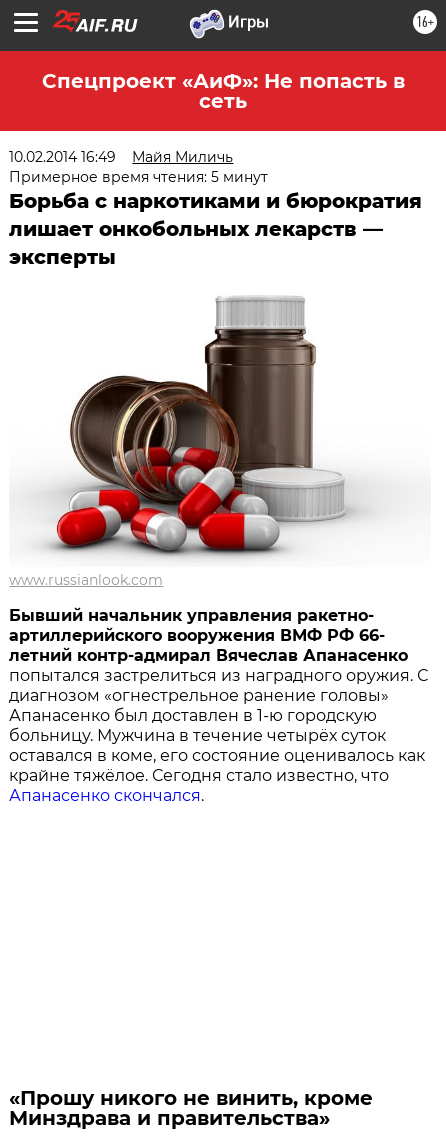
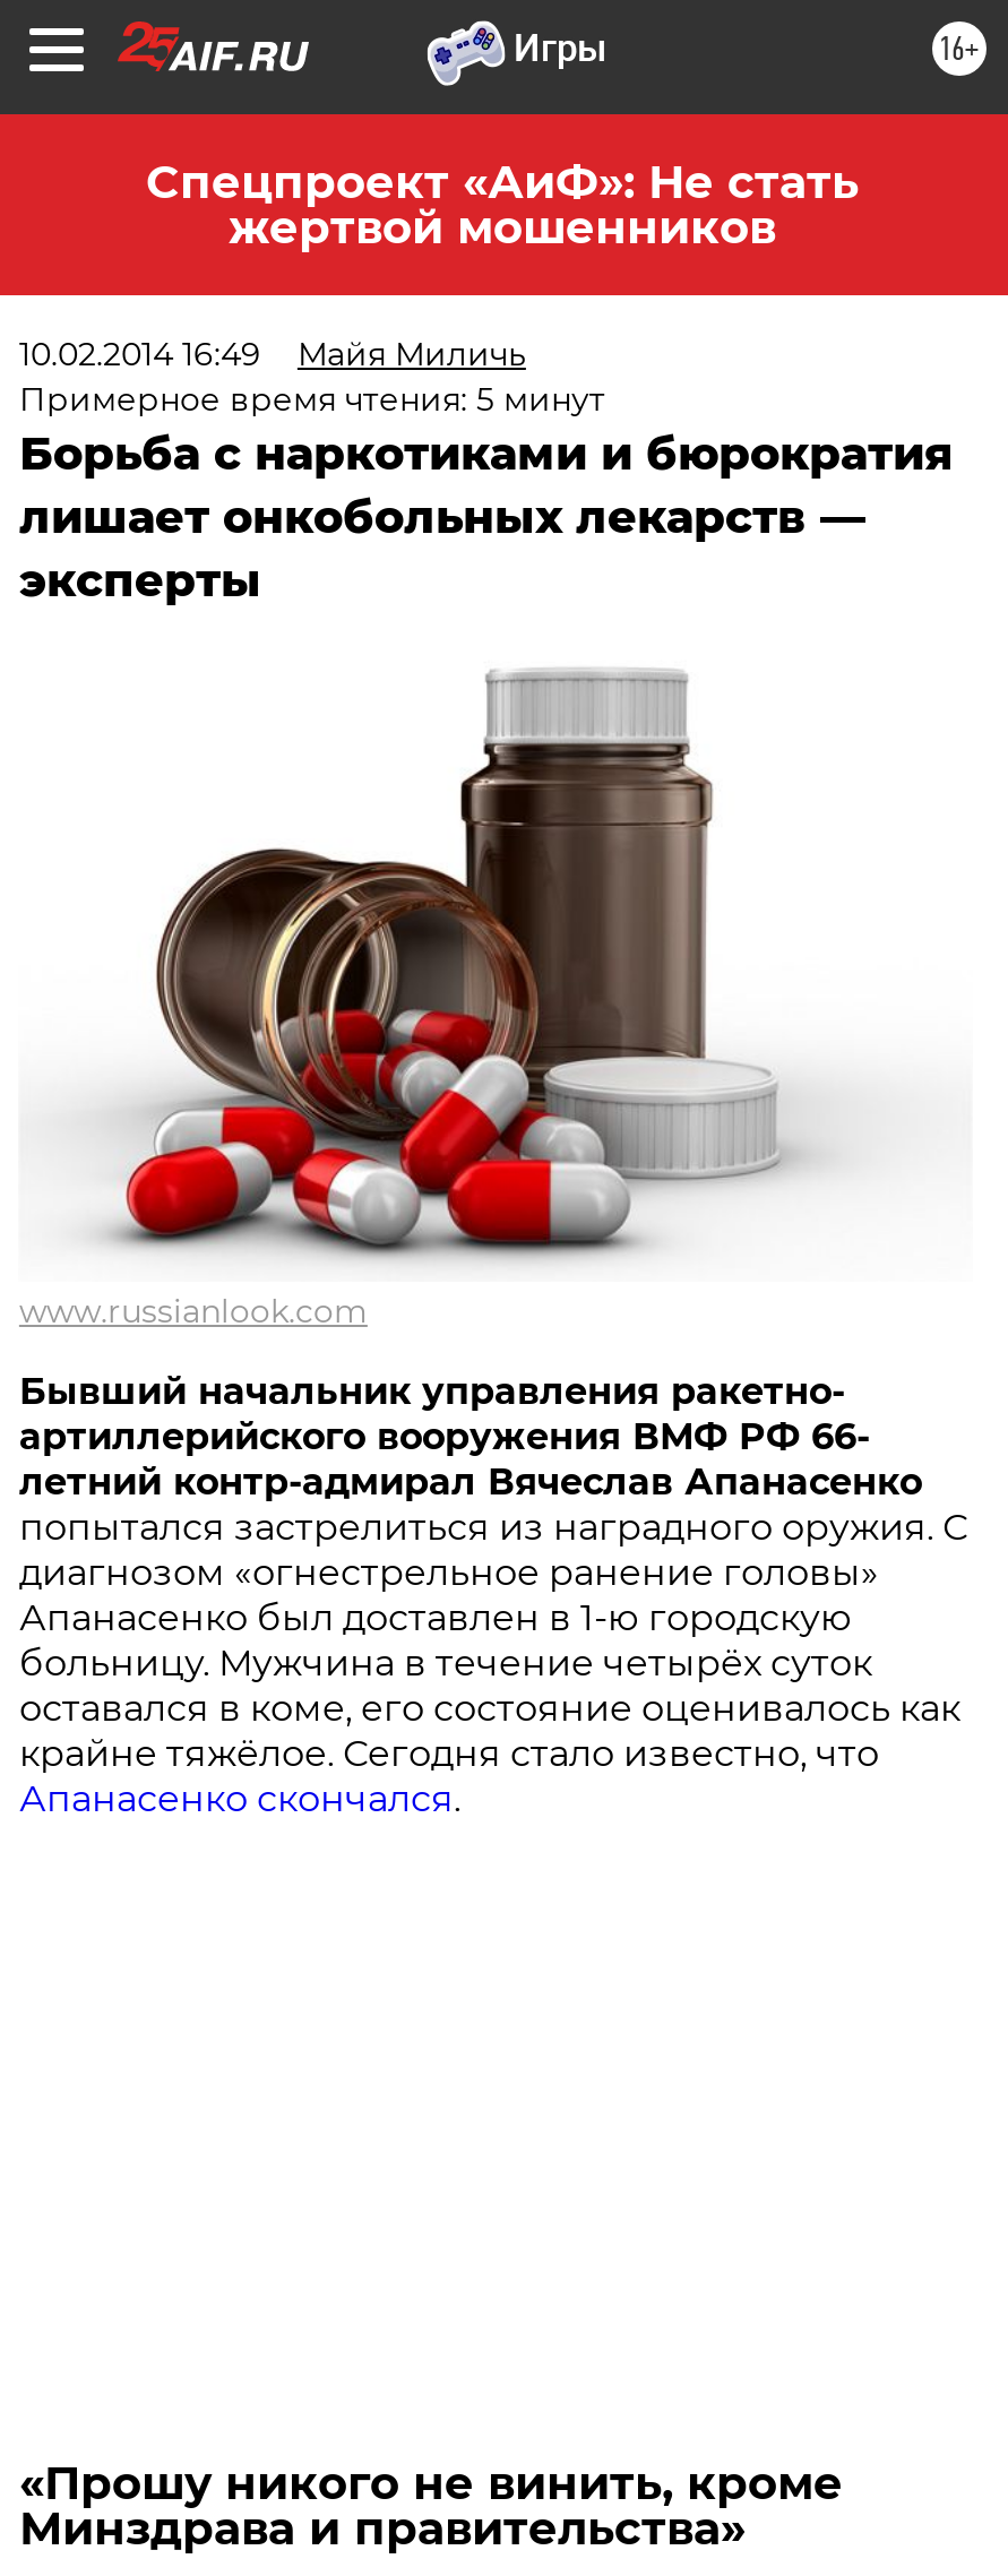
[41,69,404,113] Спецпроект «АиФ»: Не попасть в | сеть -> [146,155,859,255] Спецпроект «АиФ»: Не стать | жертвой мошенников

